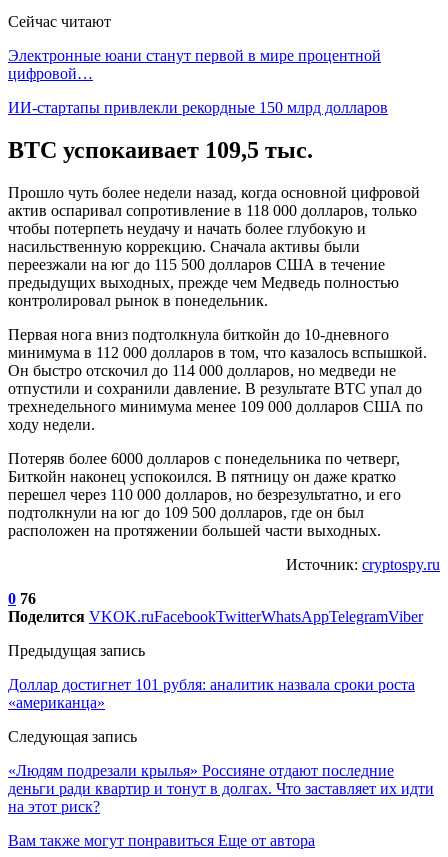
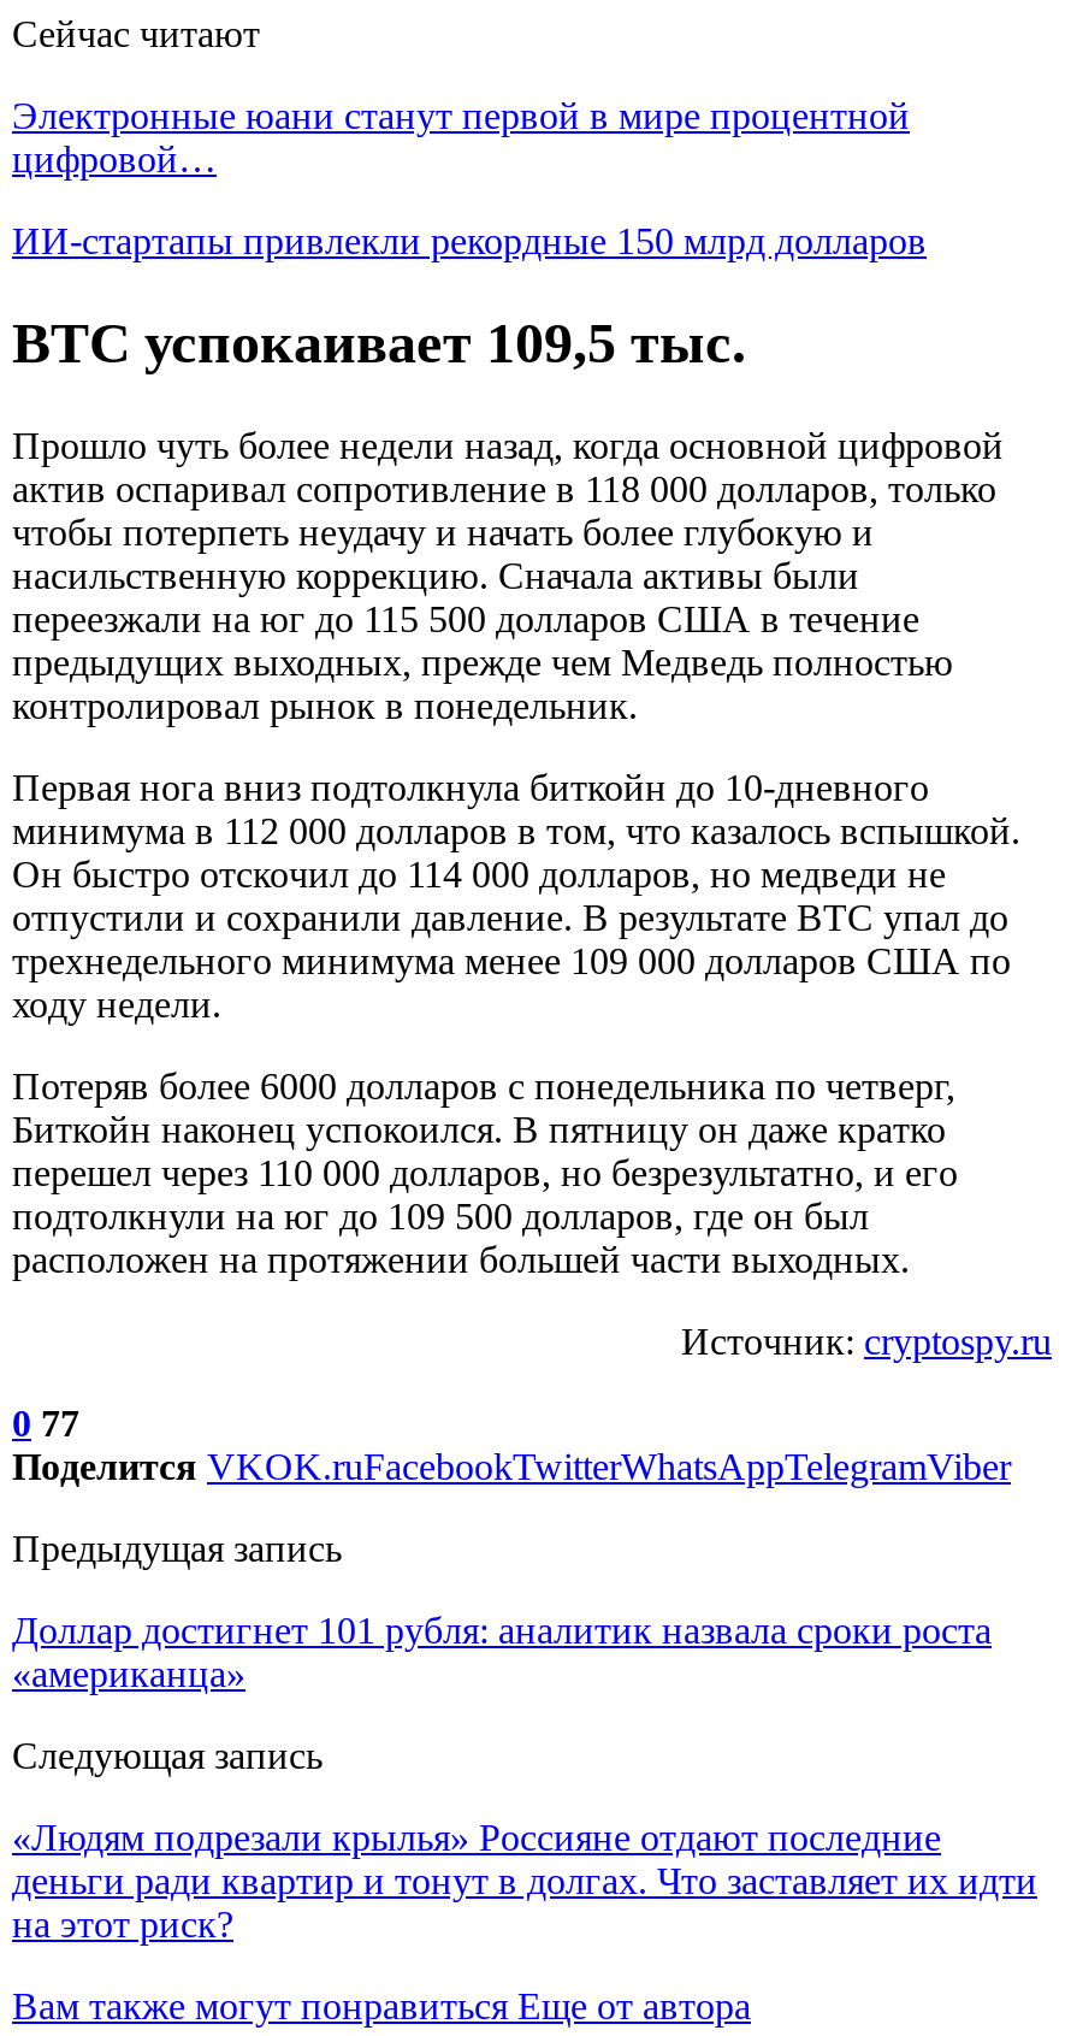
[8,590,36,607] 0 76 -> [12,1402,79,1443] 0 77

